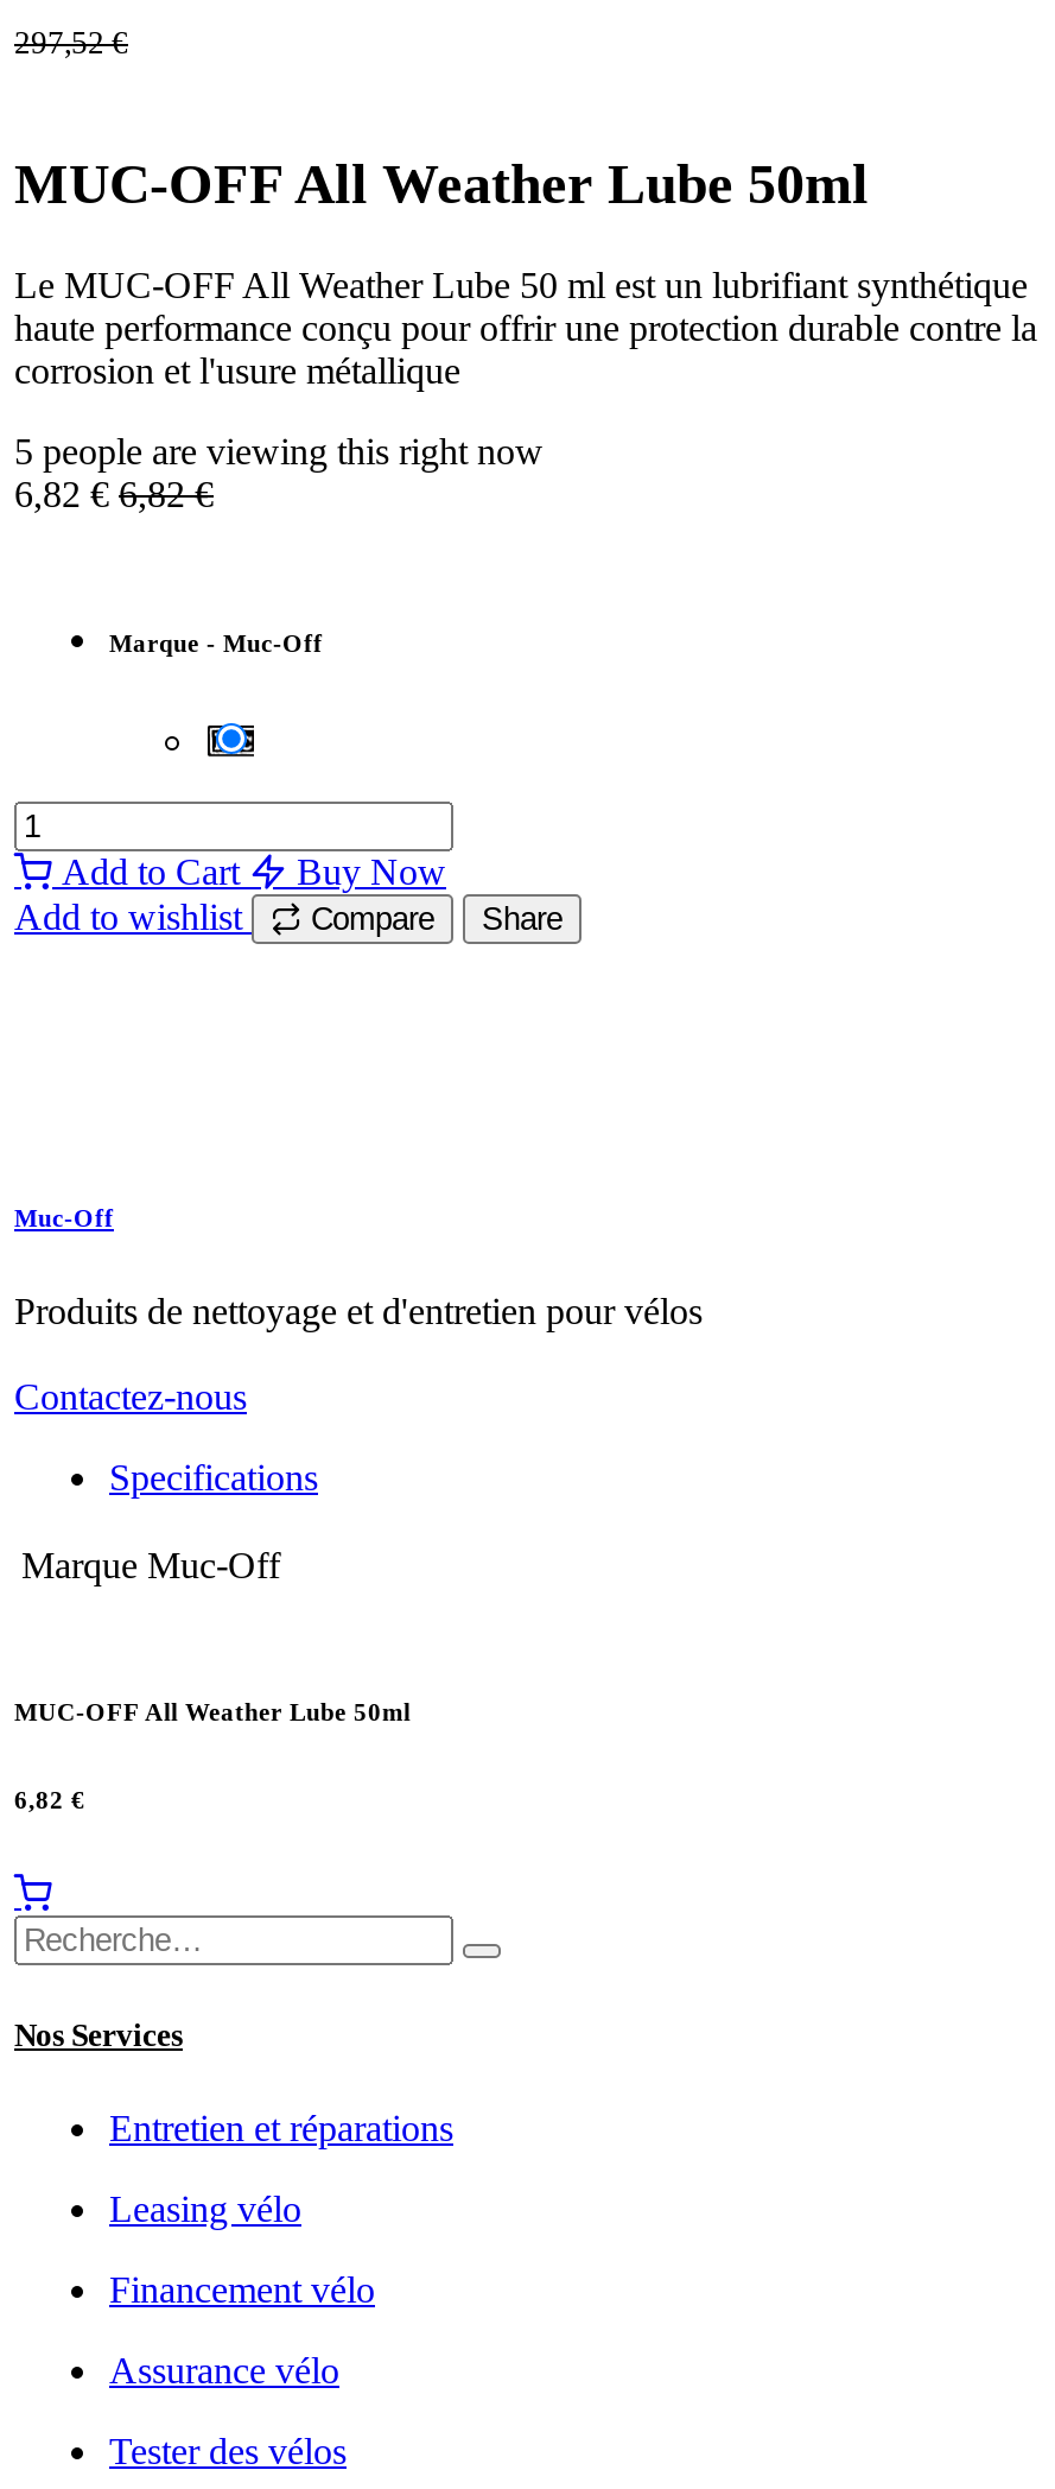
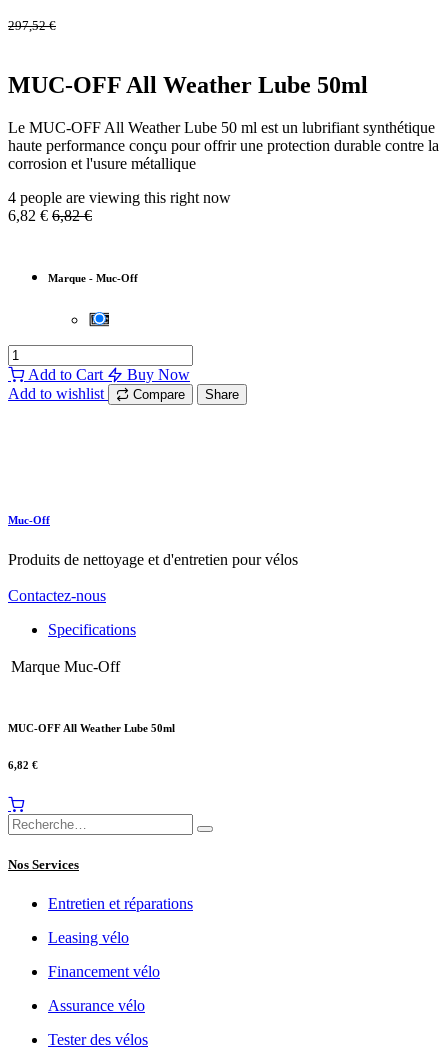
[14,431,544,472] 5 people are viewing this right now -> [8,189,231,206] 4 people are viewing this right now

